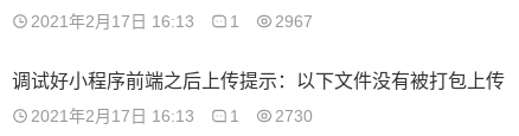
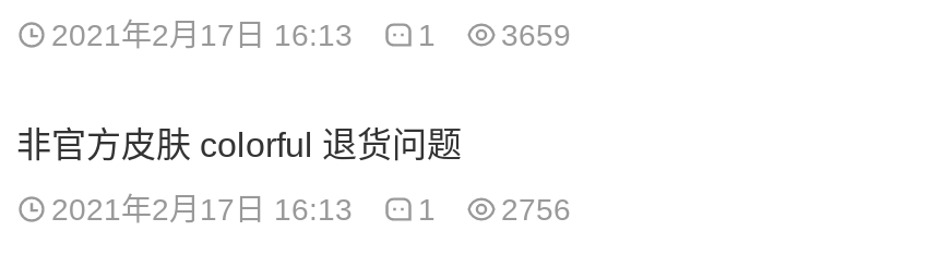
[31,12,313,31] 2021年2月17日 16:13 1 2967 -> [51,18,571,53] 2021年2月17日 16:13 1 3659
[12,71,505,91] 调试好小程序前端之后上传提示：以下文件没有被打包上传 -> [16,127,462,164] 非官方皮肤 colorful 退货问题
[31,107,313,126] 2021年2月17日 16:13 1 2730 -> [51,192,571,227] 2021年2月17日 16:13 1 2756

